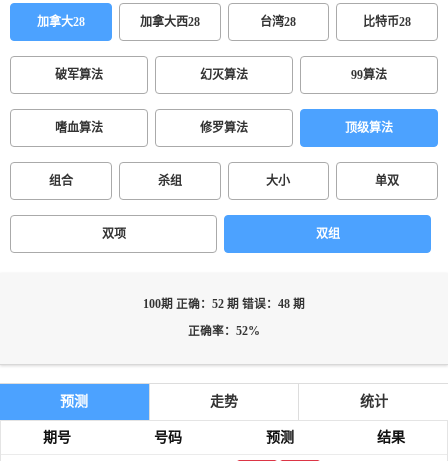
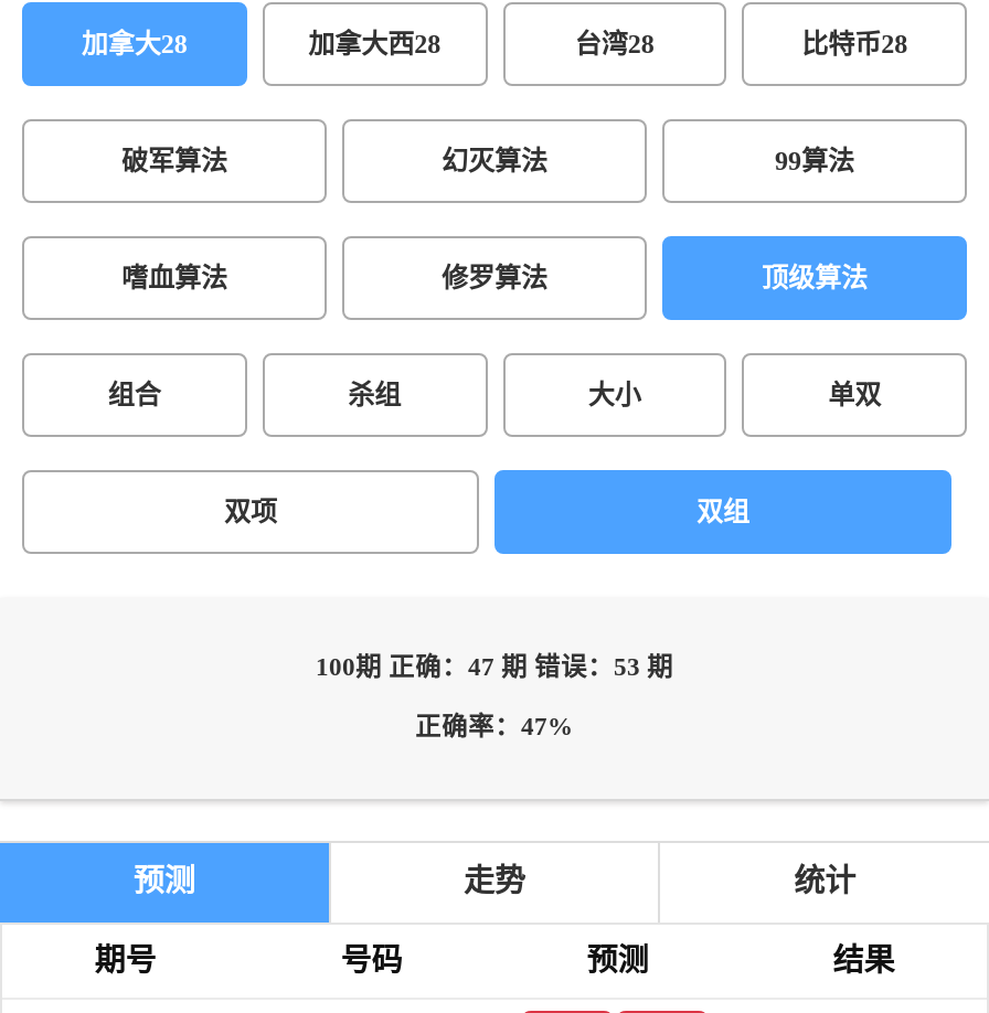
[143,298,305,311] 100期 正确：52 期 错误：48 期 -> [316,653,673,682] 100期 正确：47 期 错误：53 期
[188,325,260,338] 正确率：52% -> [415,713,574,742] 正确率：47%

